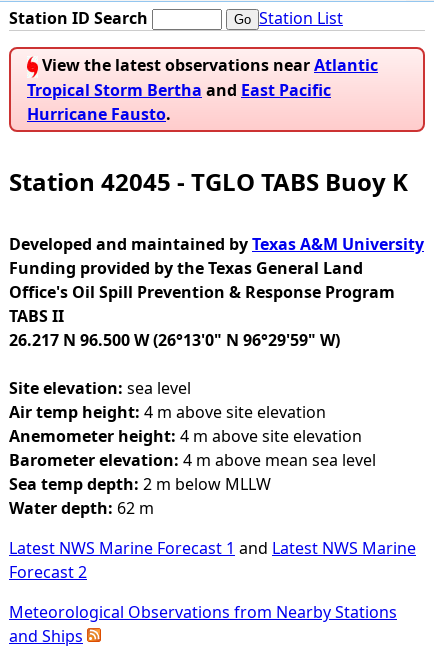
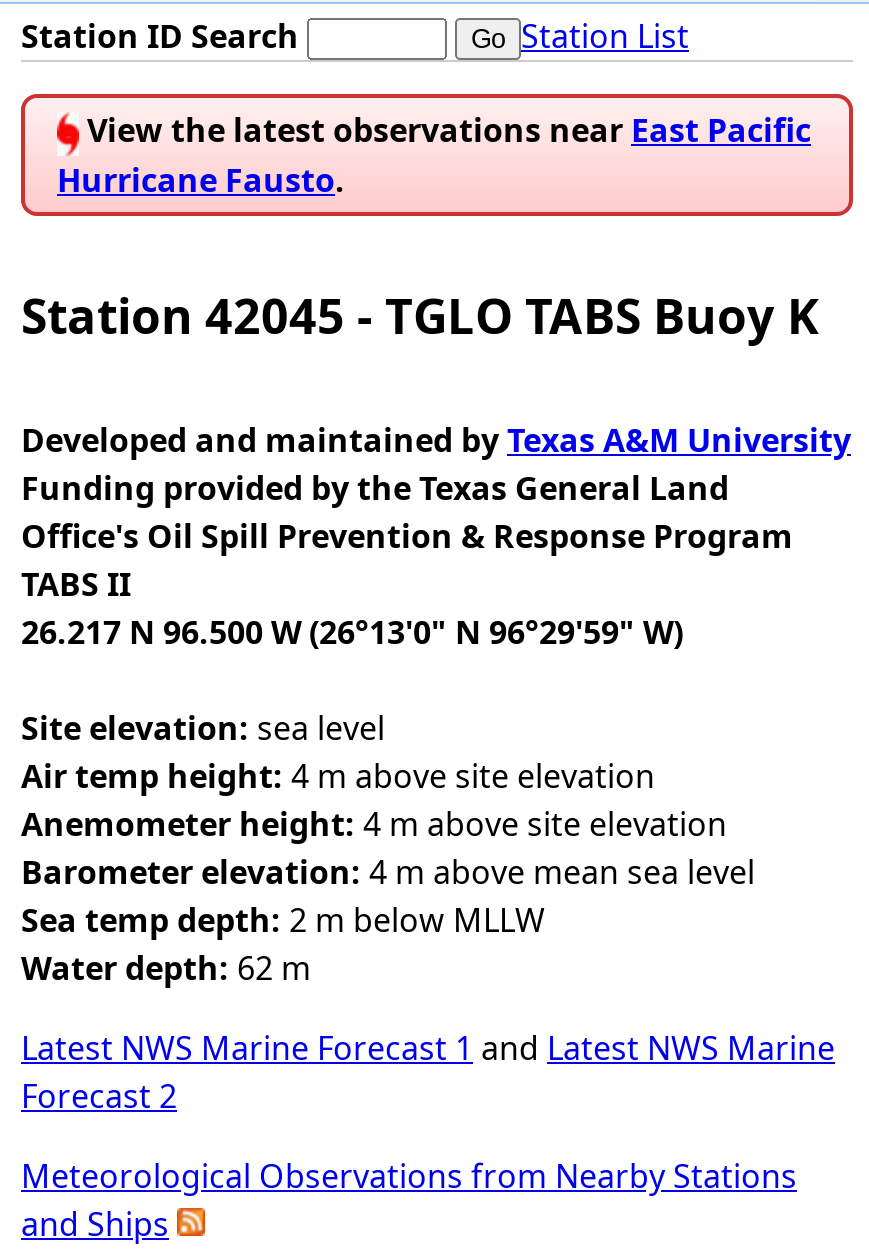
[27,54,378,101] View the latest observations near Atlantic | Tropical Storm Bertha and East Pacific -> [79,109,811,153] View the latest observations near East Pacific

